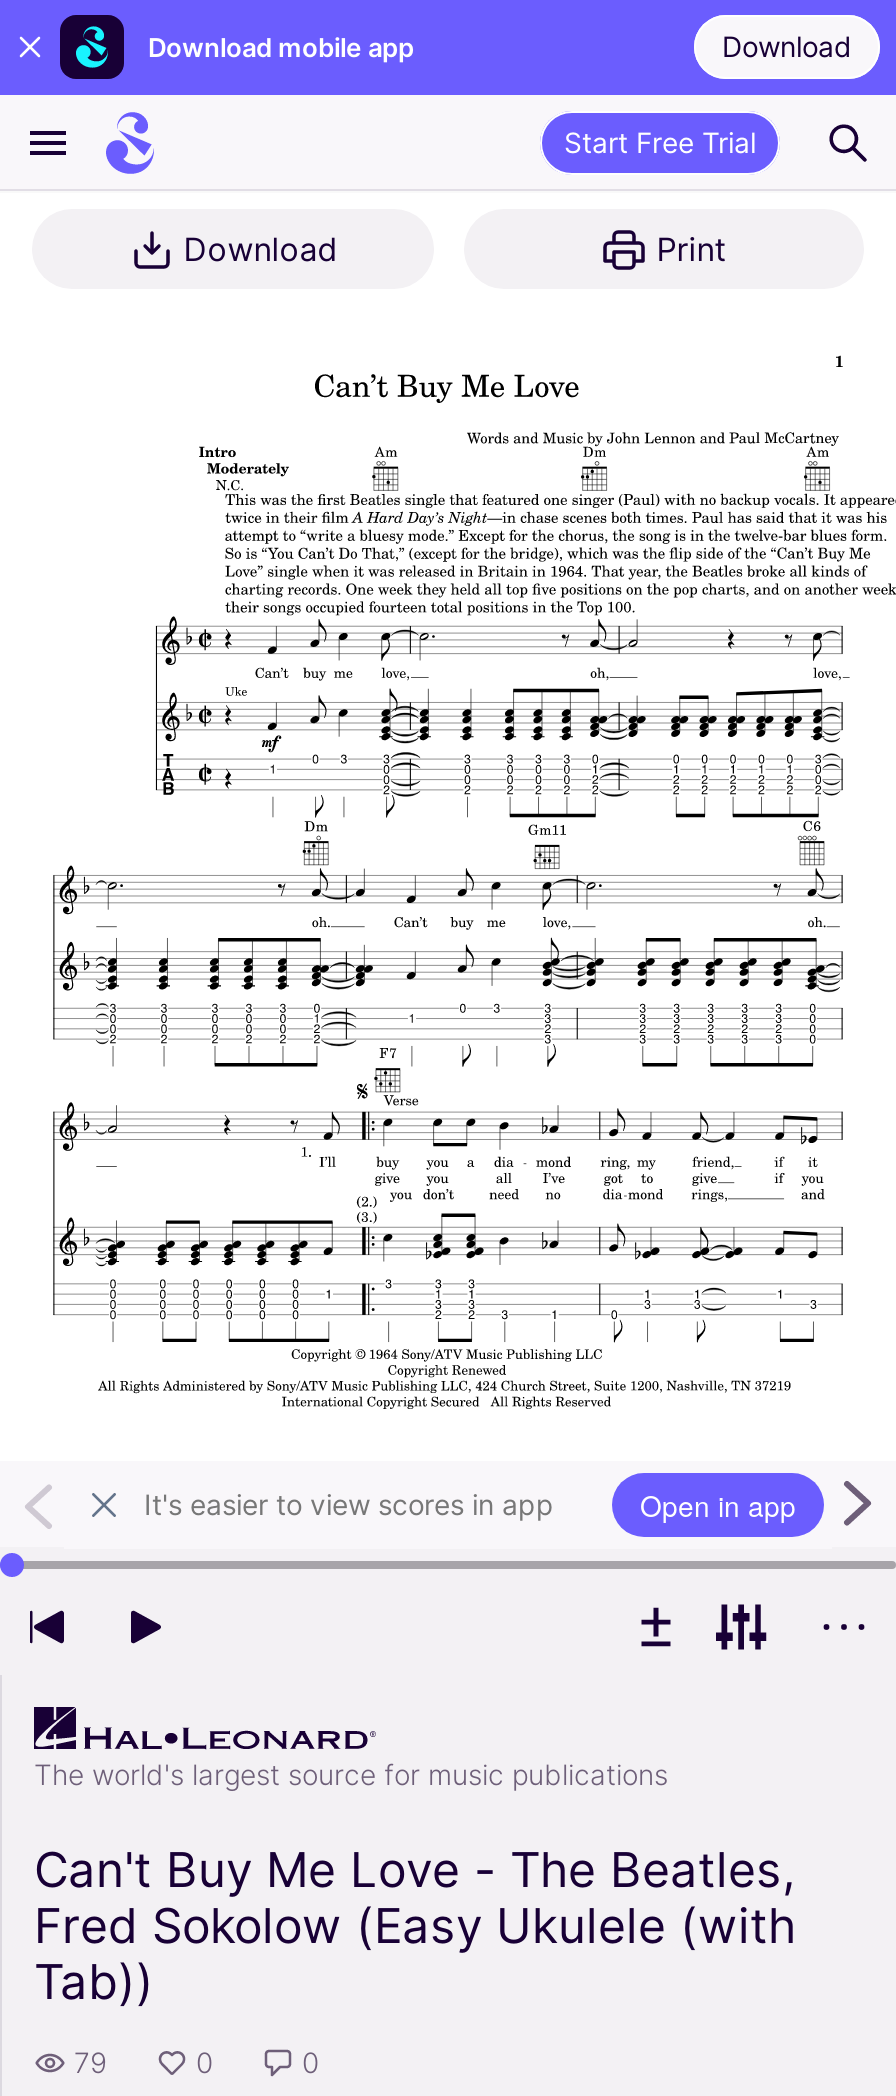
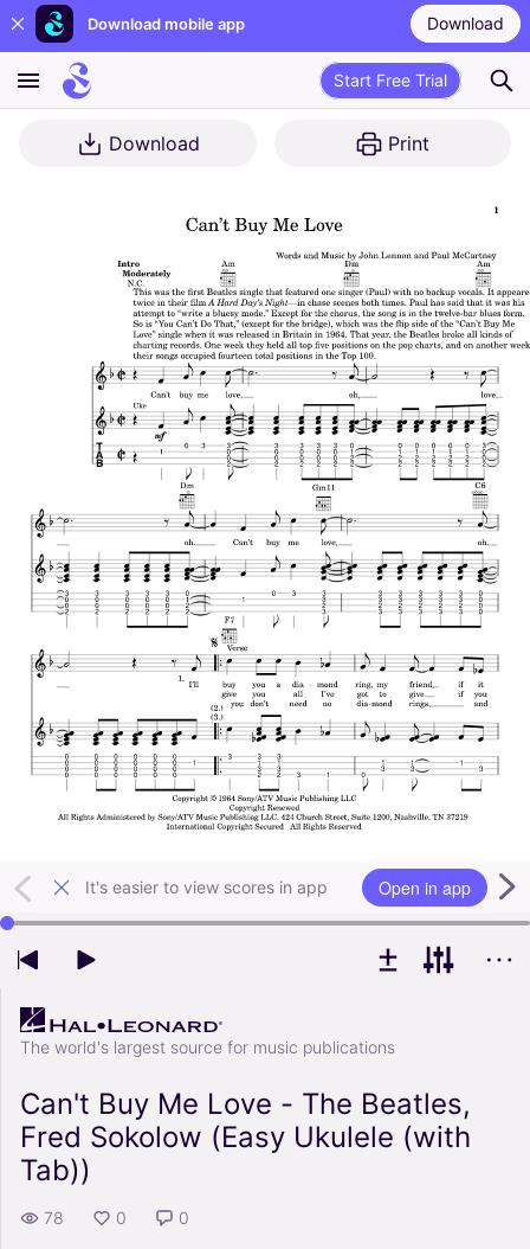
[74,2044,108,2078] 79 -> [44,1207,64,1227] 78

